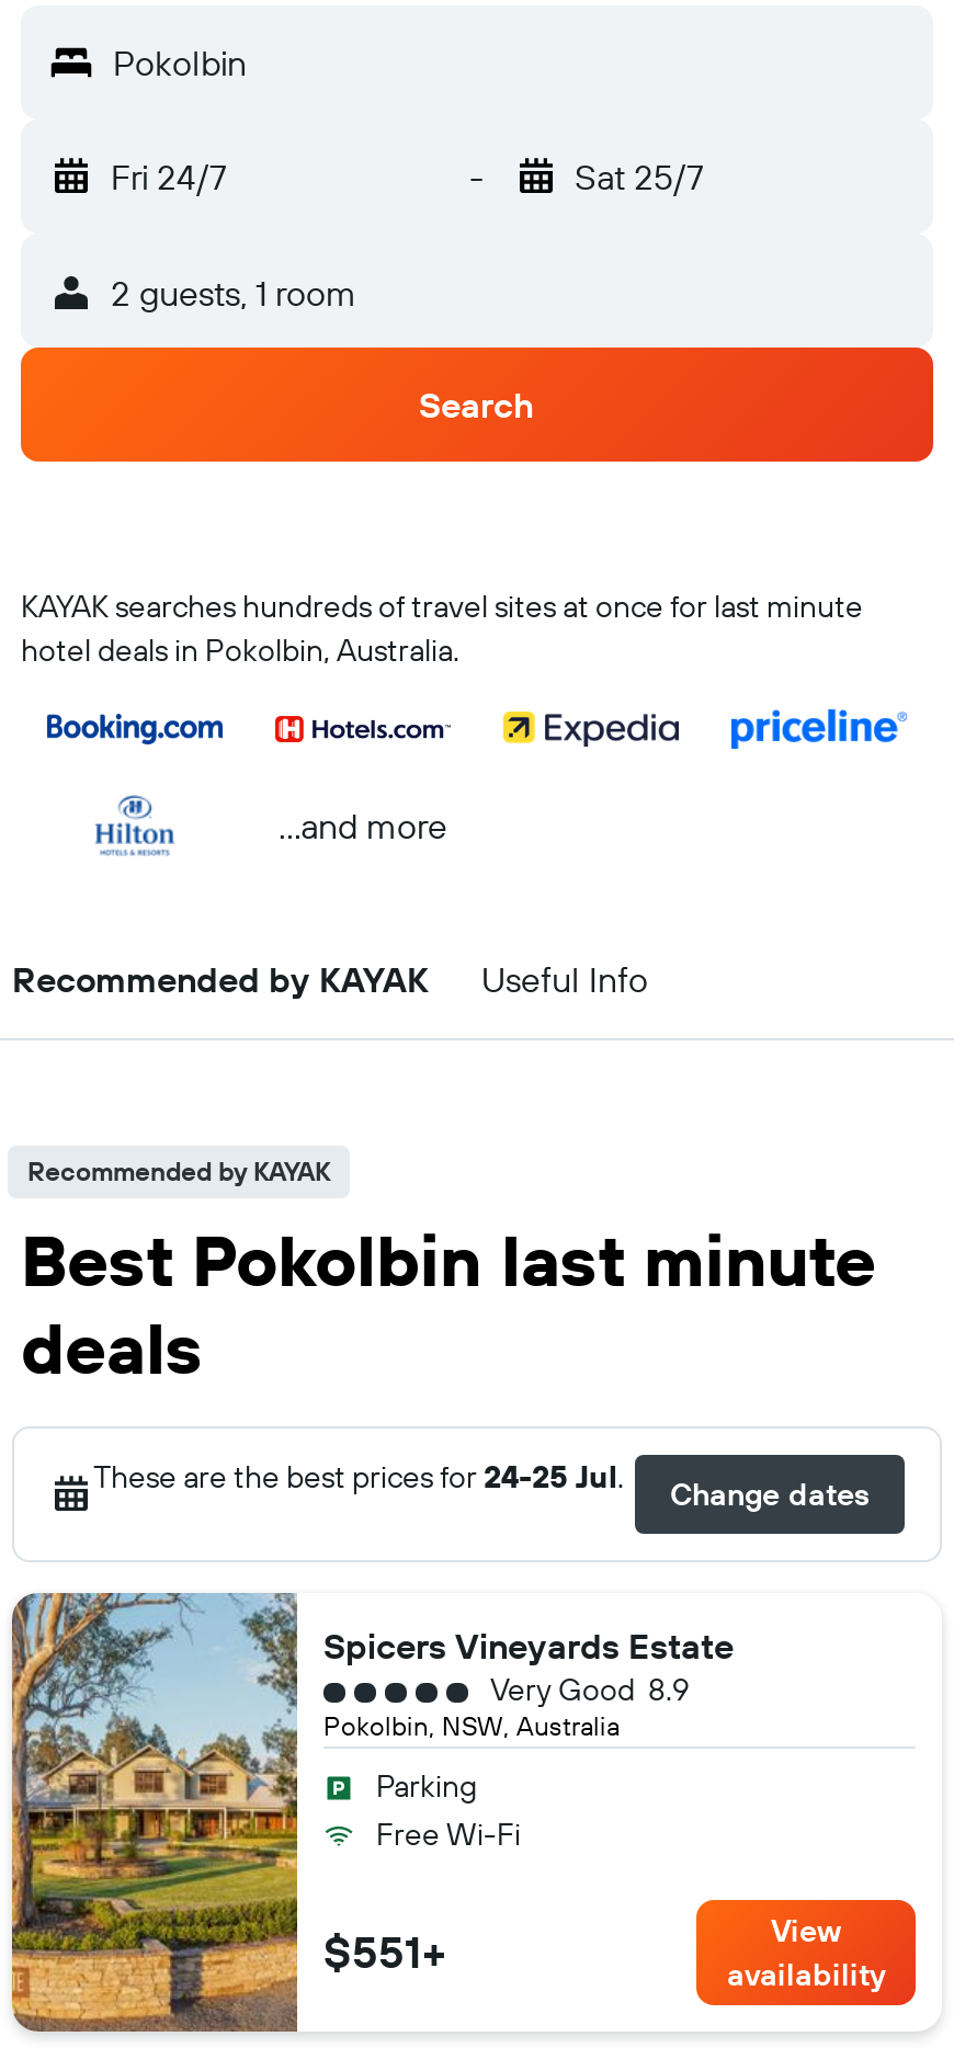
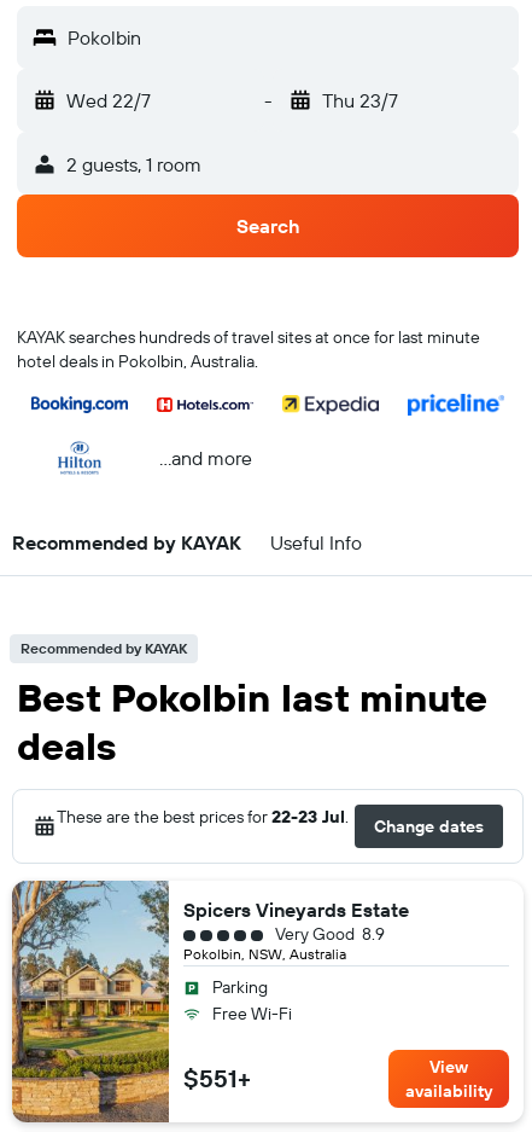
[111,155,227,198] Fri 24/7 -> [66,88,151,112] Wed 22/7
[575,155,704,198] Sat 25/7 -> [321,88,397,112] Thu 23/7
[93,1457,624,1497] These are the best prices for 24-25 Jul. -> [57,806,349,828] These are the best prices for 22-23 Jul.

